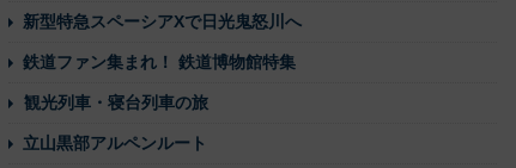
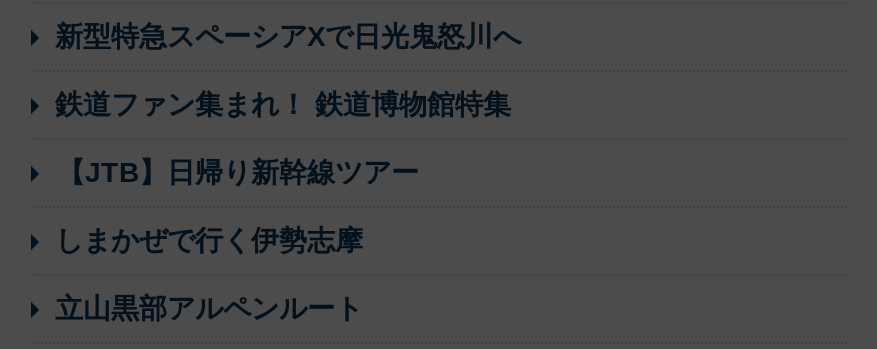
[24,94,208,113] 観光列車・寝台列車の旅 -> [55,156,419,256] 【JTB】日帰り新幹線ツアー | しまかぜで行く伊勢志摩

